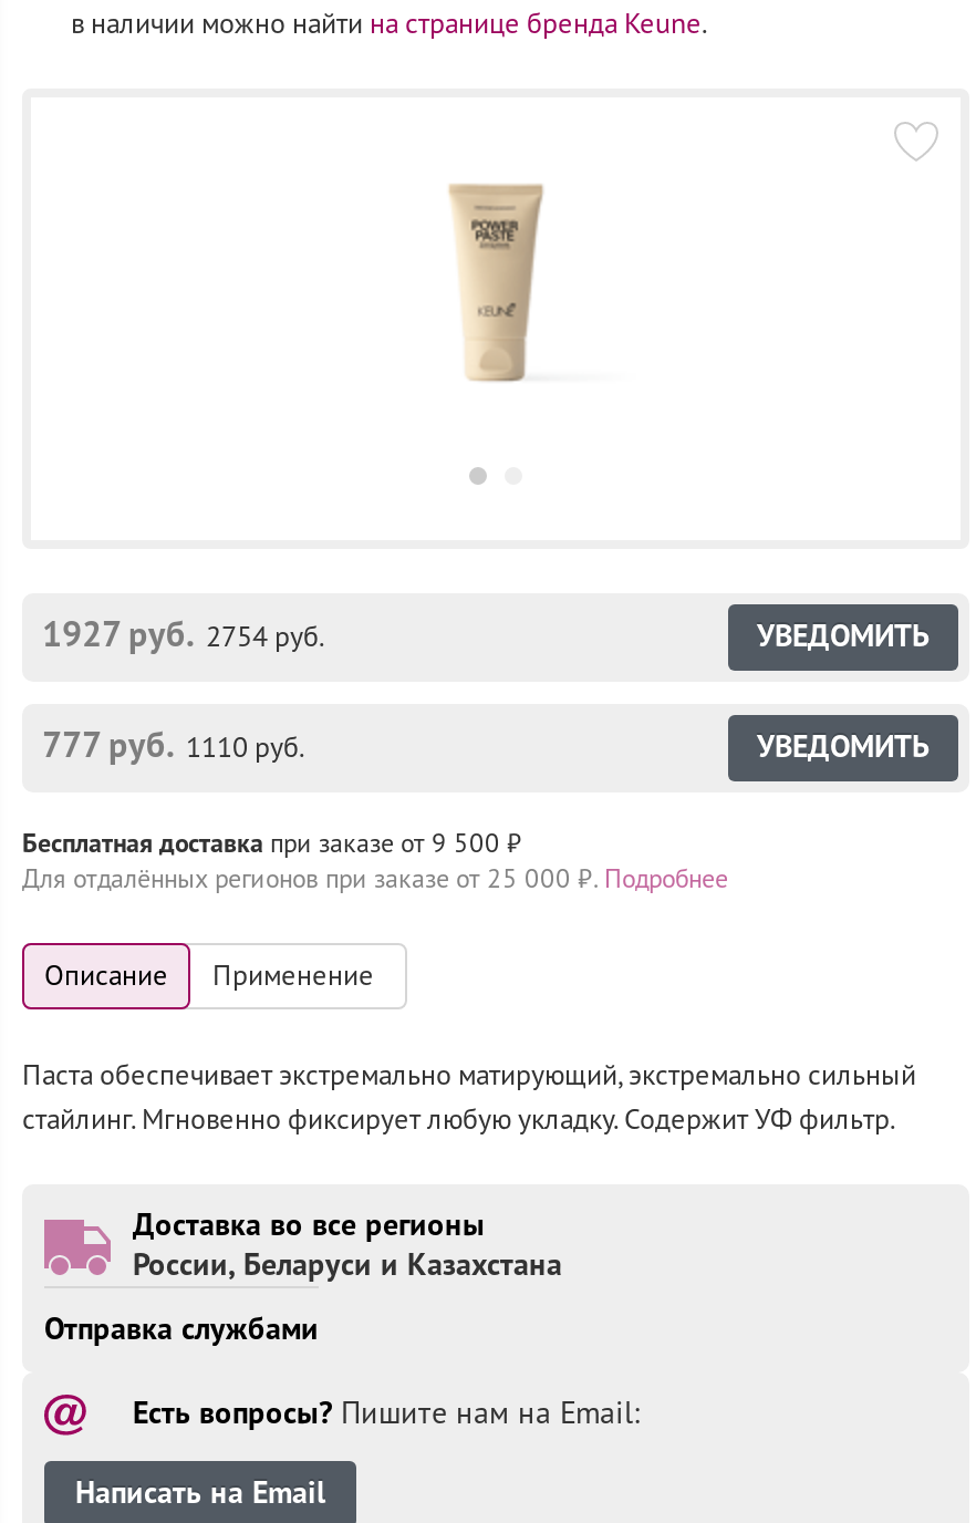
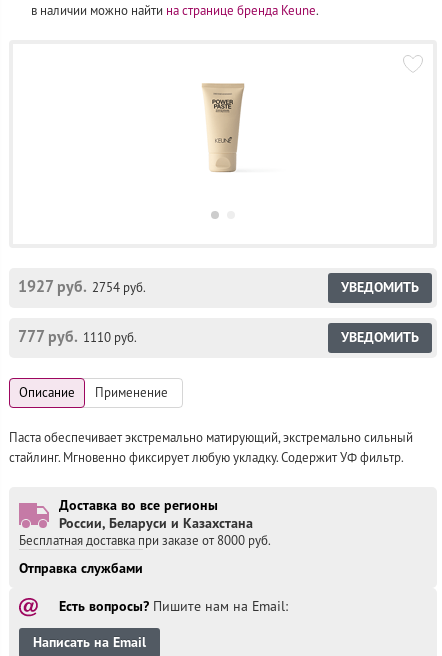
[22,828,728,894] Бесплатная доставка при заказе от 9 500 ₽ | Для отдалённых регионов при заказе от 25 000 ₽. Подробнее -> none
moved [22,1059,916,1283] -> [9,430,413,531]: Паста обеспечивает экстремально матирующий, экстремально сильный | стайлинг. Мгновенно фиксирует любую укладку. Содержит УФ фильтр. | Доставка во все регионы | России, Беларуси и Казахстана
none -> [19,533,271,547] Бесплатная доставка при заказе от 8000 руб.

